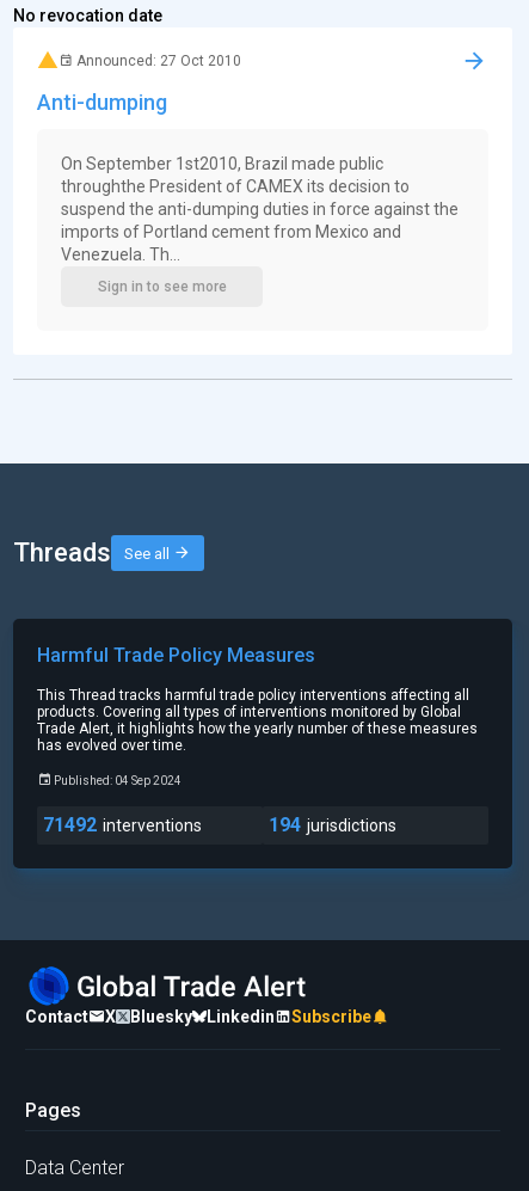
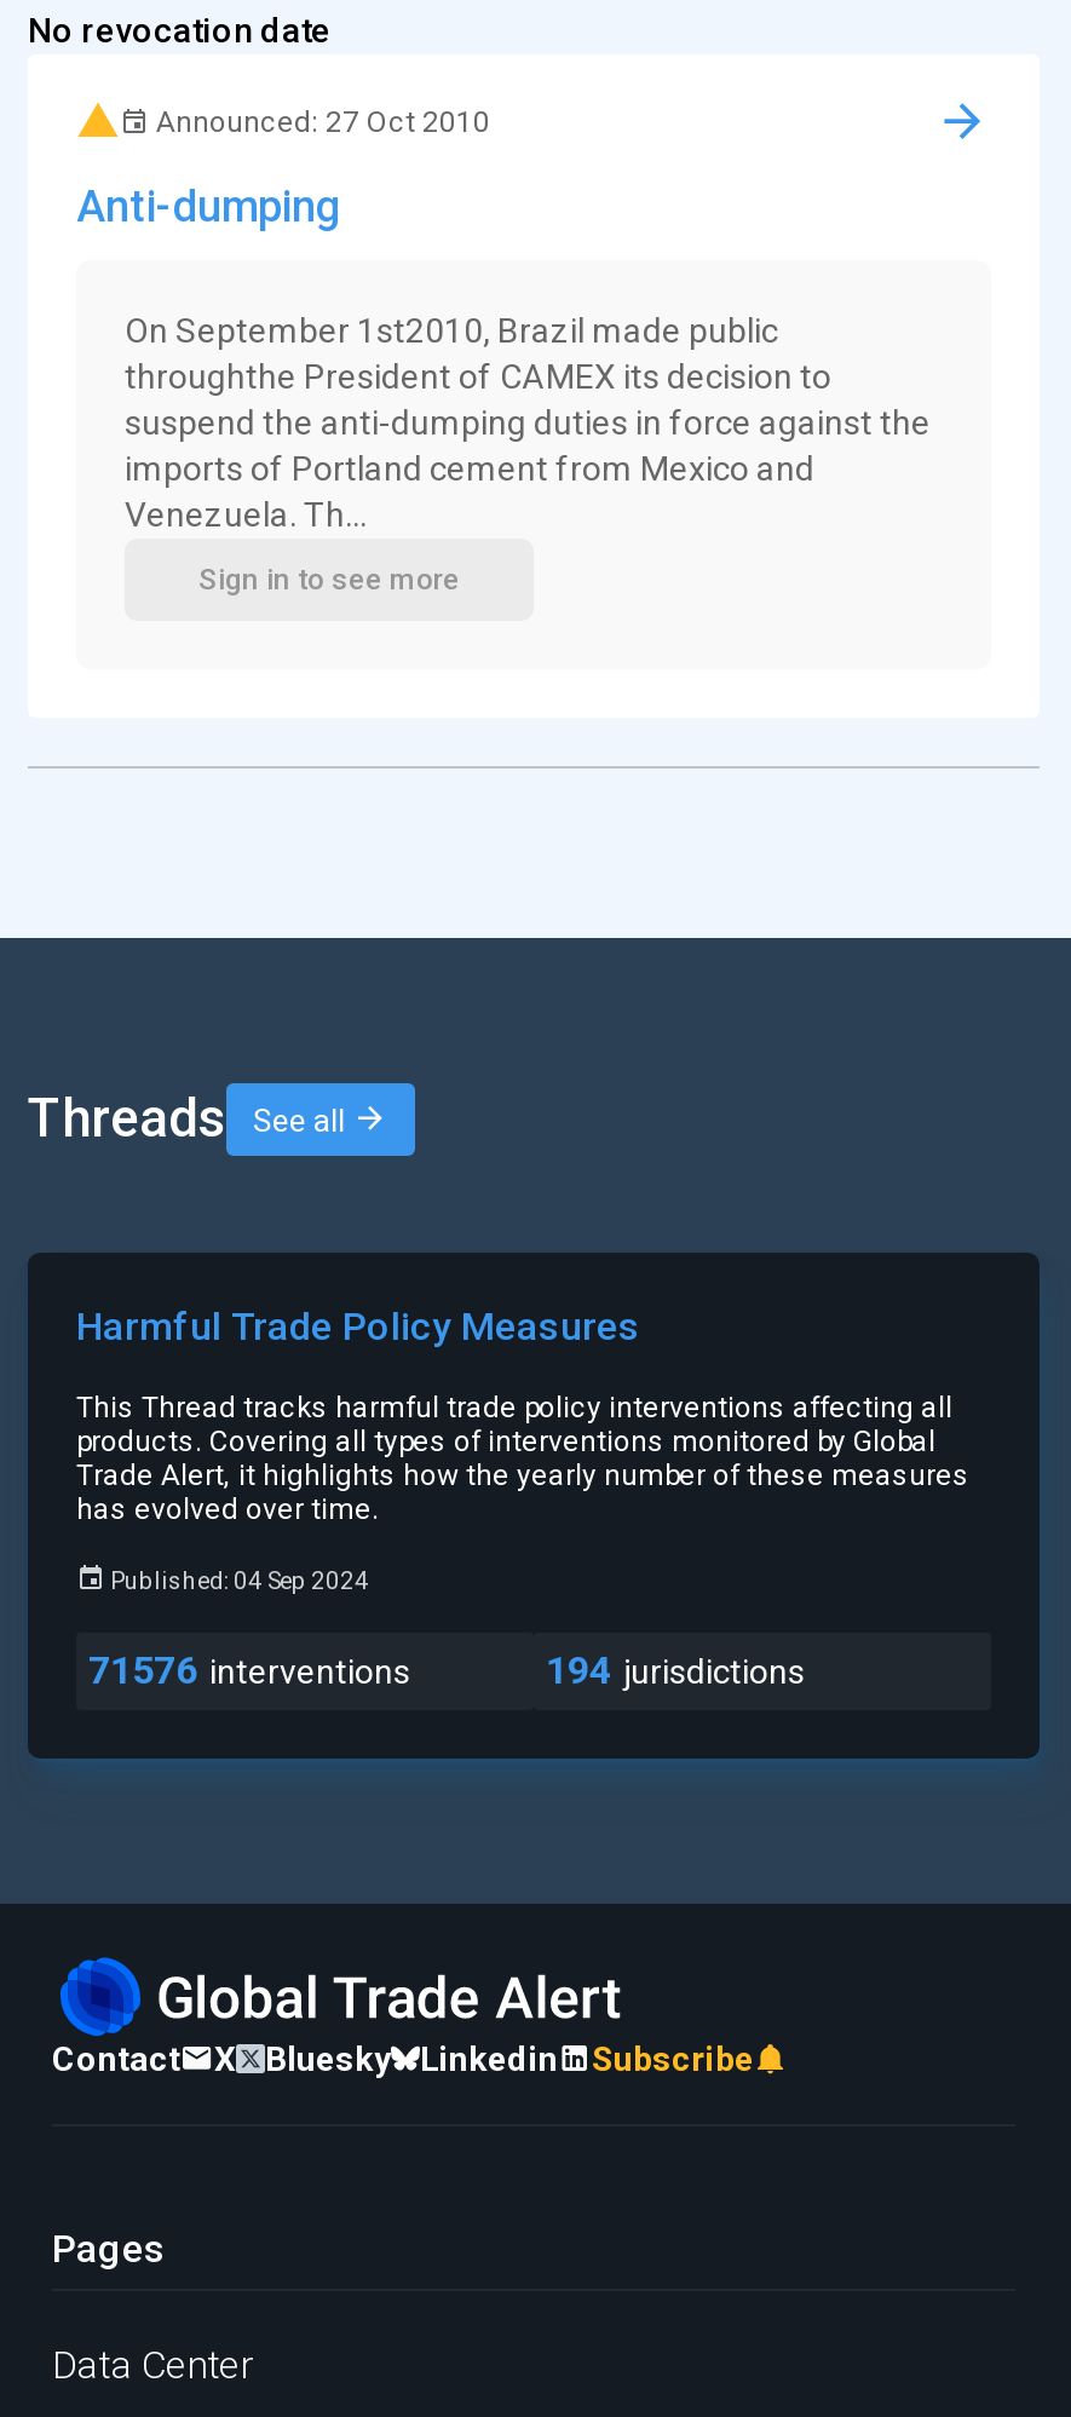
[43,814,202,836] 71492 interventions -> [88,1647,410,1693] 71576 interventions

